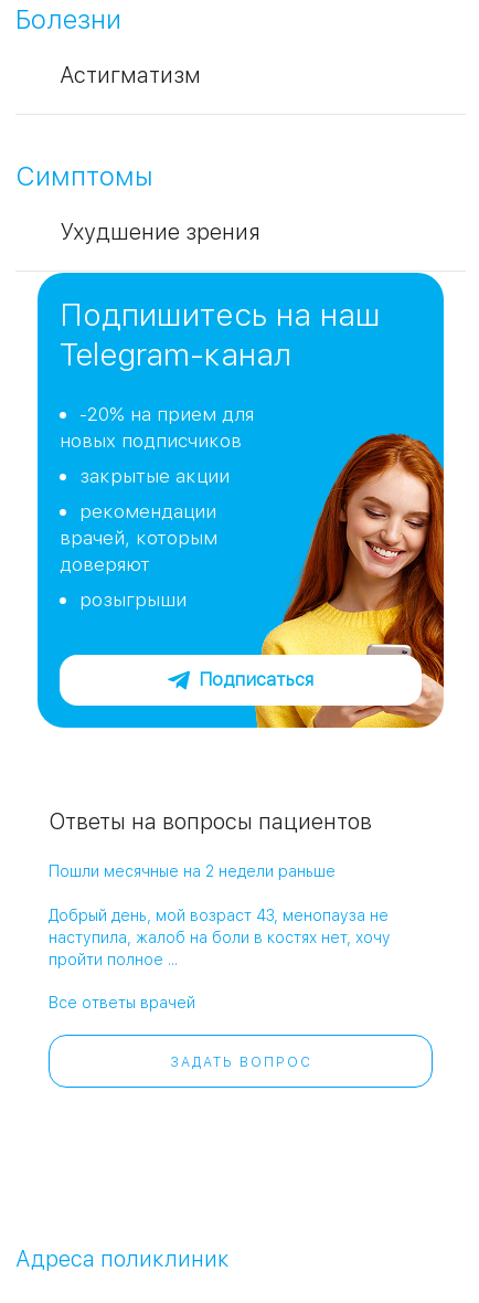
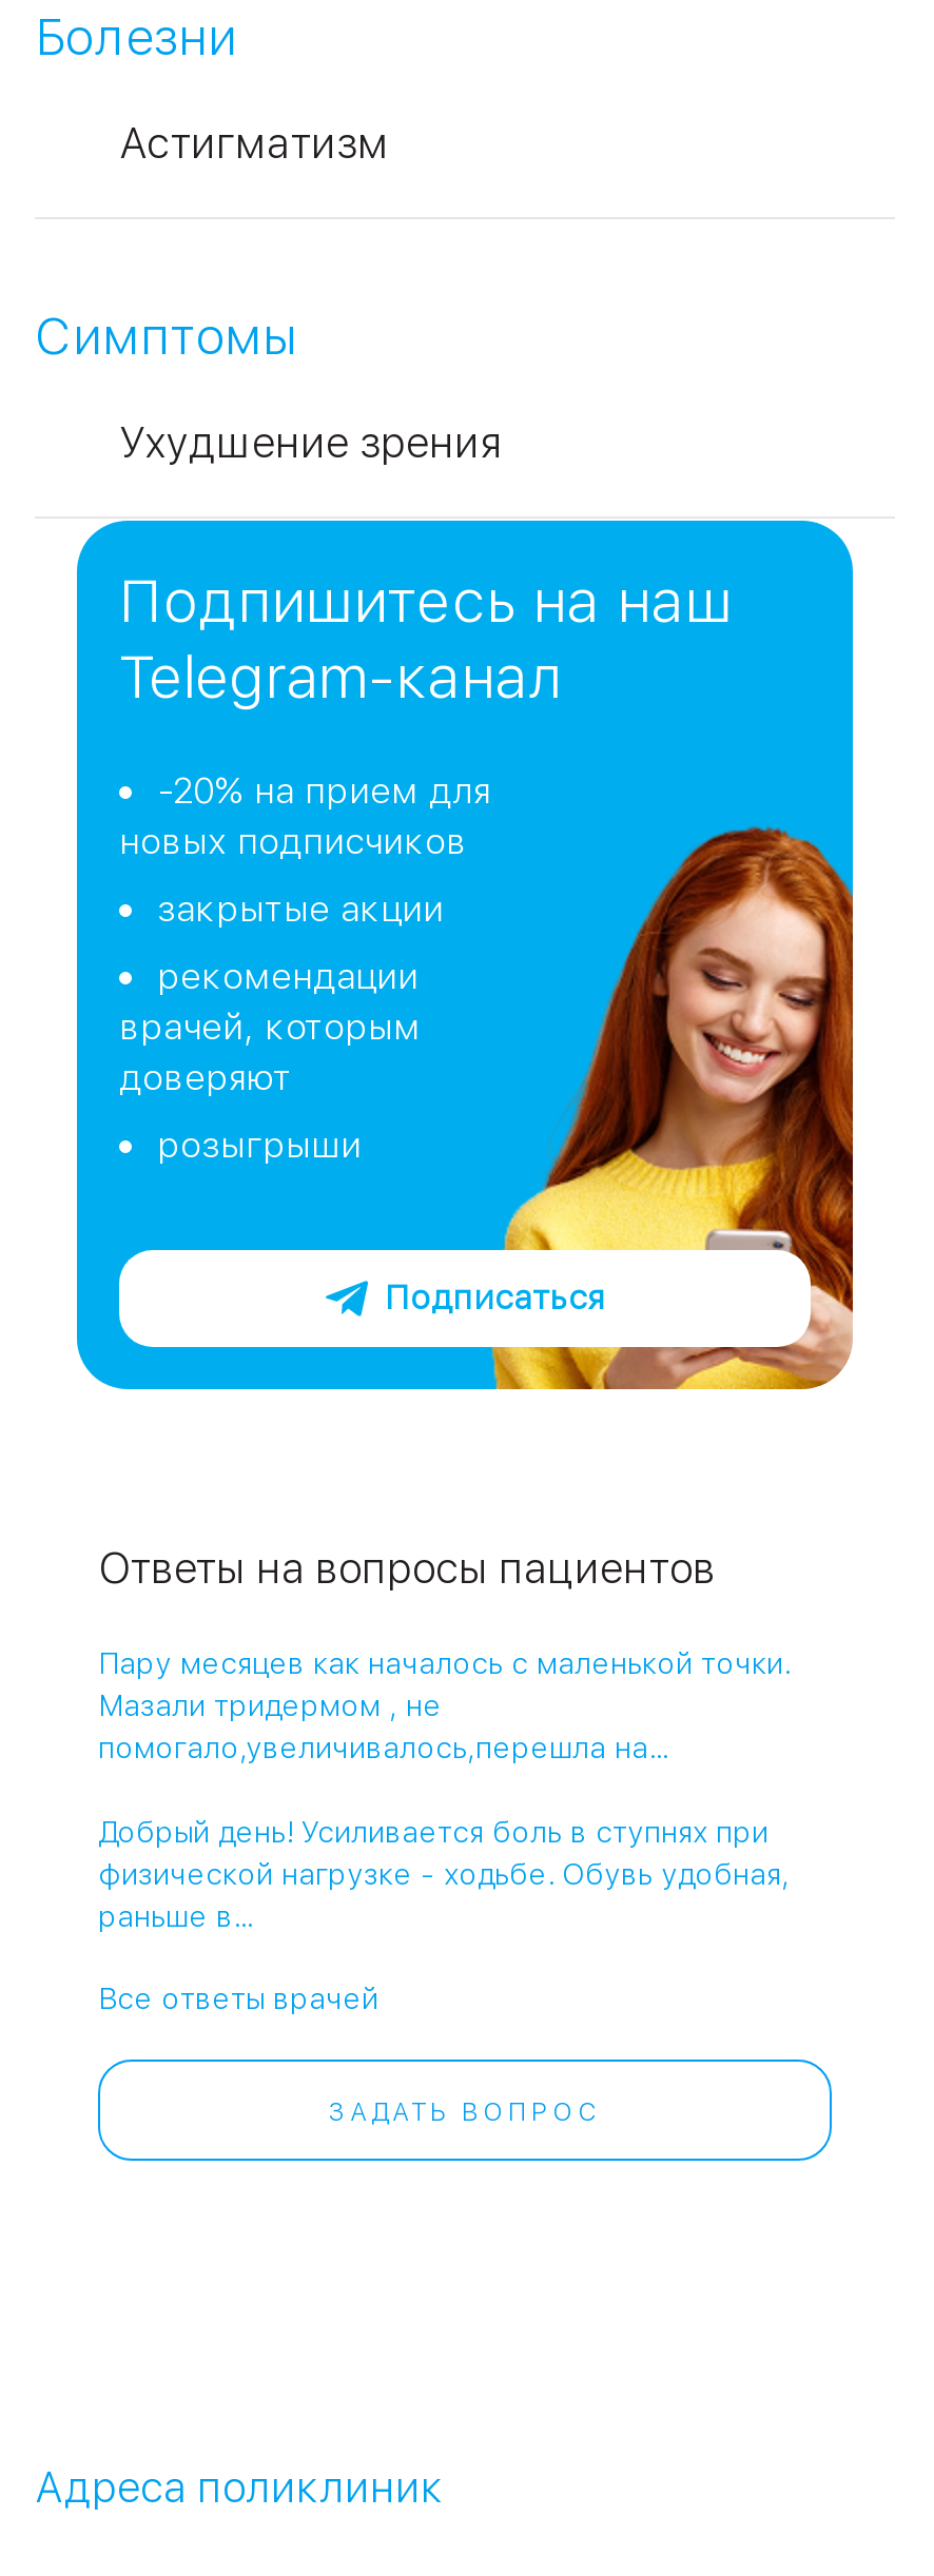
[49,863,336,880] Пошли месячные на 2 недели раньше -> [98,1647,790,1765] Пару месяцев как началось с маленькой точки. | Мазали тридермом , не | помогало,увеличивалось,перешла на...
[49,907,391,969] Добрый день, мой возраст 43, менопауза не | наступила, жалоб на боли в костях нет, хочу | пройти полное ... -> [98,1816,790,1934] Добрый день! Усиливается боль в ступнях при | физической нагрузке - ходьбе. Обувь удобная, | раньше в...

